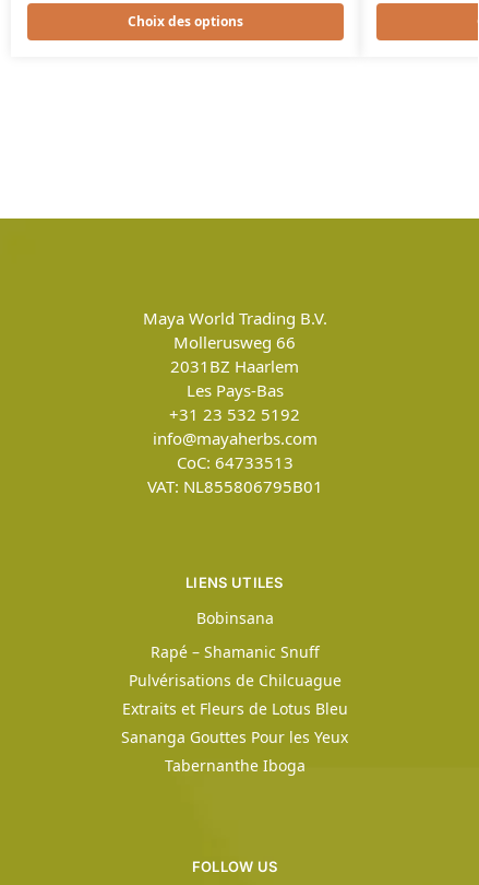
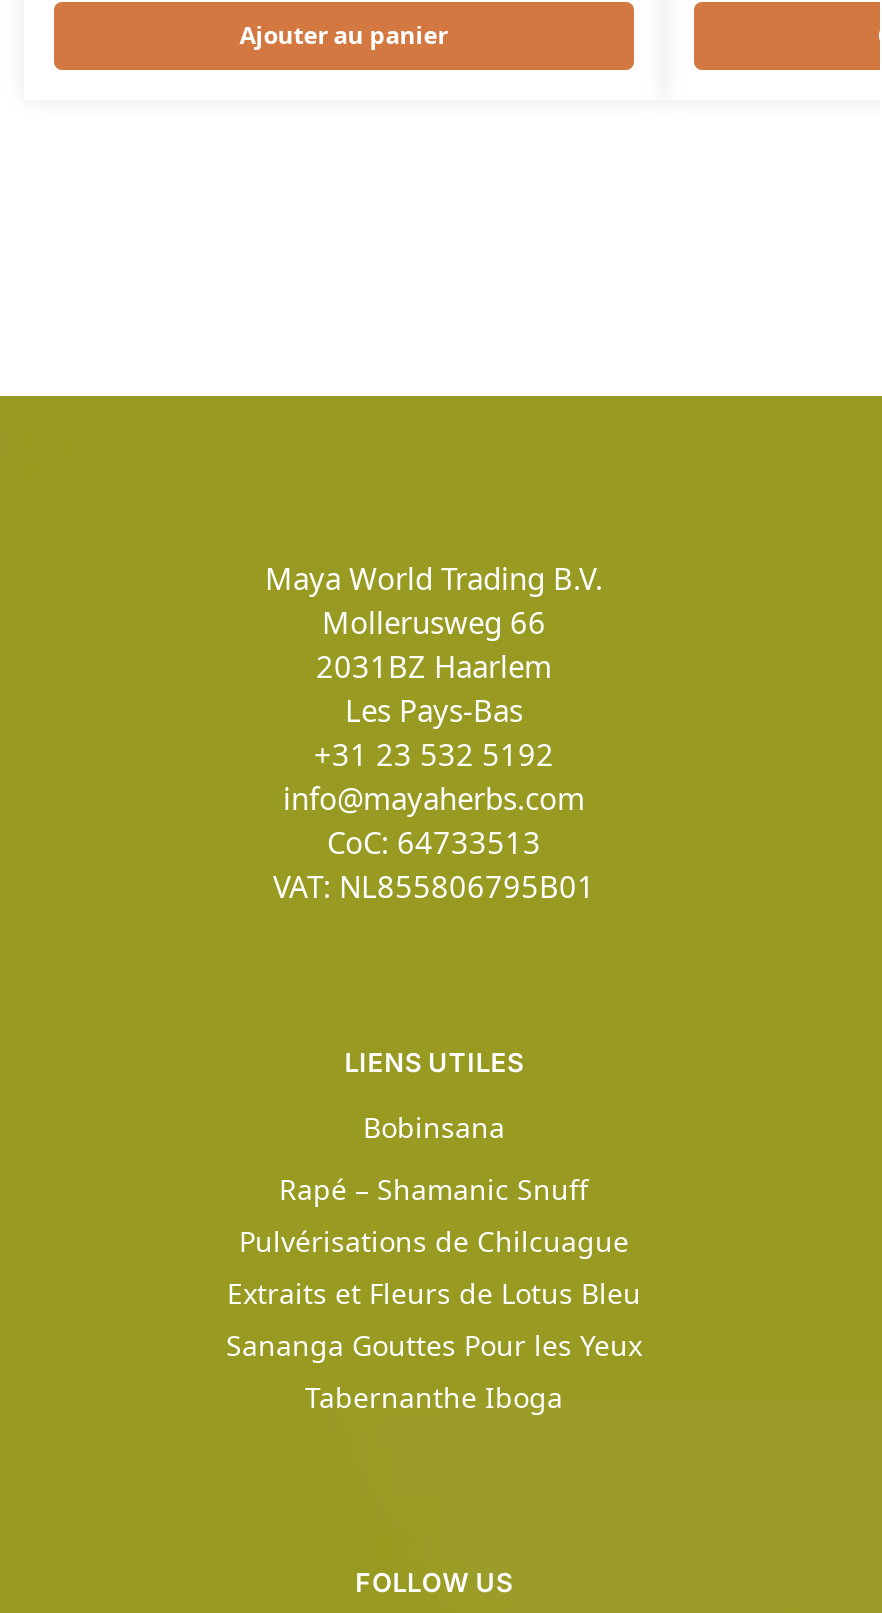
[127,12,243,30] Choix des options -> [240,18,448,52] Ajouter au panier

